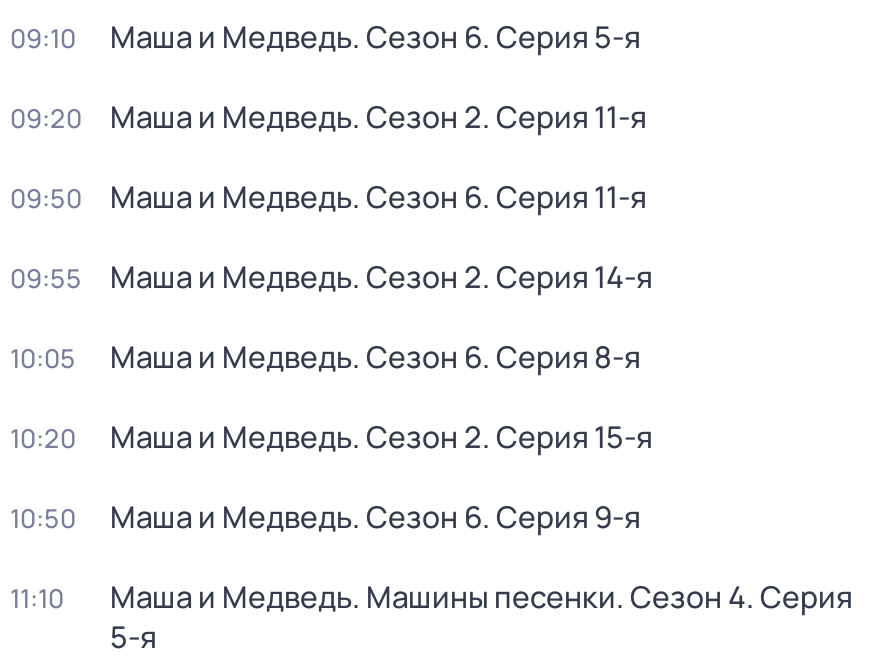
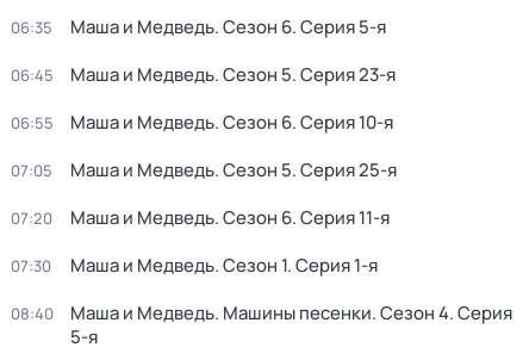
[10,16,640,58] 09:10 Маша и Медведь. Сезон 6. Серия 5-я -> [11,14,386,39] 06:35 Маша и Медведь. Сезон 6. Серия 5-я
[10,96,646,216] 09:20 | Маша и Медведь. Сезон 2. Серия 11-я | 09:50 -> [11,62,397,229] 06:45 | Маша и Медведь. Сезон 5. Серия 23-я | 06:55 | Маша и Медведь. Сезон 6. Серия 10-я | 07:05 | Маша и Медведь. Сезон 5. Серия 25-я | 07:20
moved [110,176,646,218] -> [70,205,390,230]: Маша и Медведь. Сезон 6. Серия 11-я
[10,256,652,616] 09:55 | Маша и Медведь. Сезон 2. Серия 14-я | 10:05 | Маша и Медведь. Сезон 6. Серия 8-я | 10:20 | Маша и Медведь. Сезон 2. Серия 15-я | 10:50 | Маша и Медведь. Сезон 6. Серия 9-я | 11:10 -> [11,253,378,324] 07:30 | Маша и Медведь. Сезон 1. Серия 1-я | 08:40

